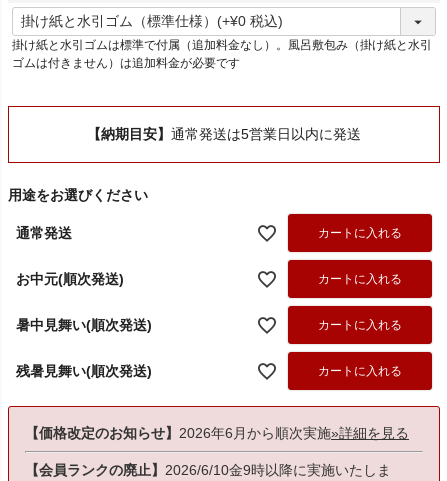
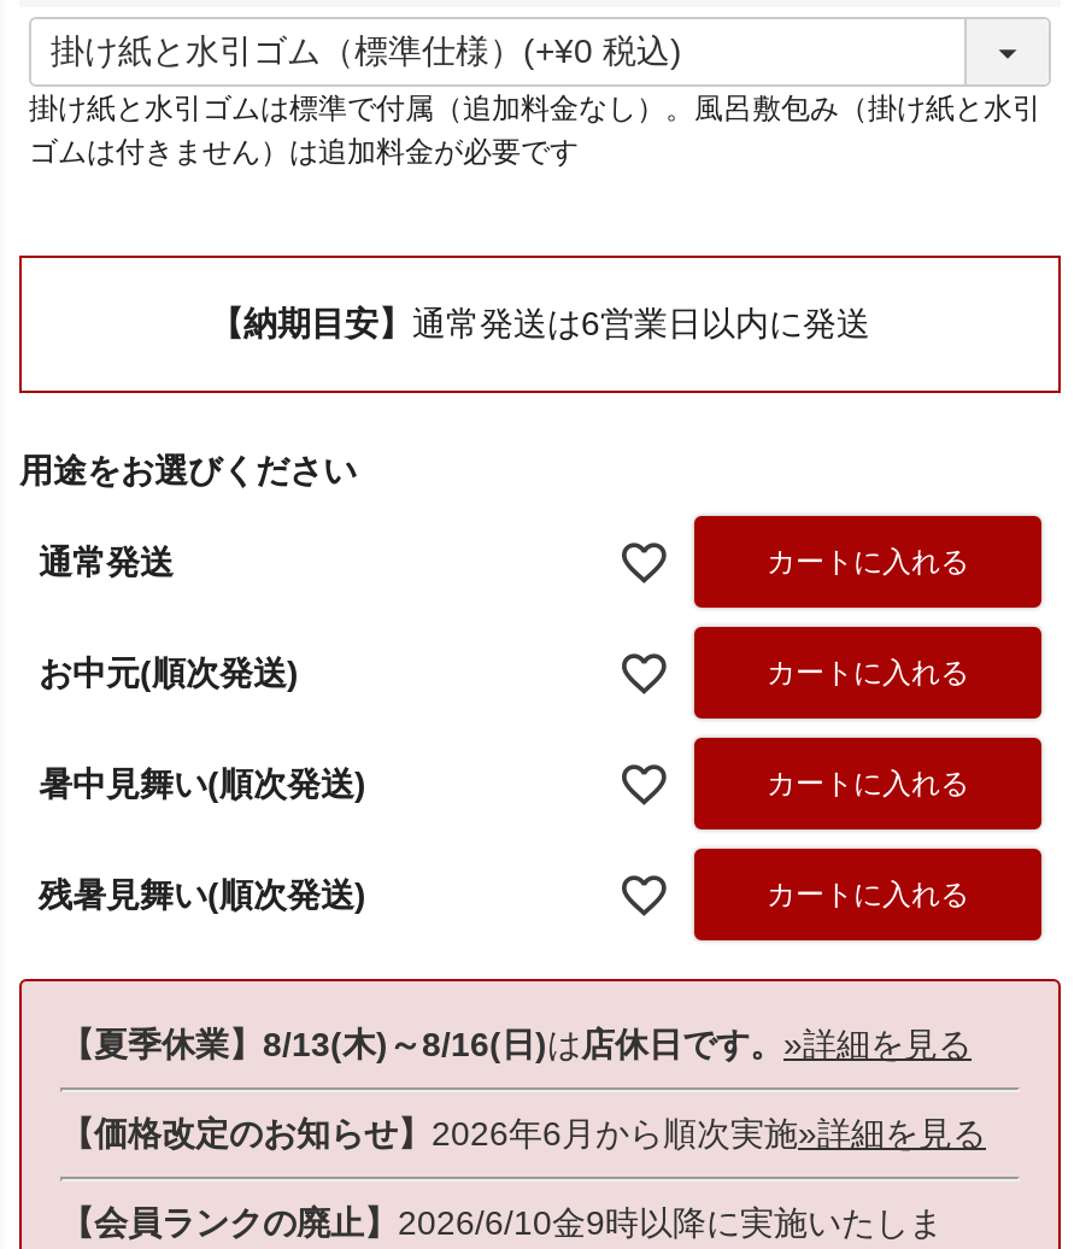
[87,126,361,142] 【納期目安】通常発送は5営業日以内に発送 -> [210,304,870,342] 【納期目安】通常発送は6営業日以内に発送
none -> [60,1025,972,1063] 【夏季休業】8/13(木)～8/16(日)は店休日です。»詳細を見る

